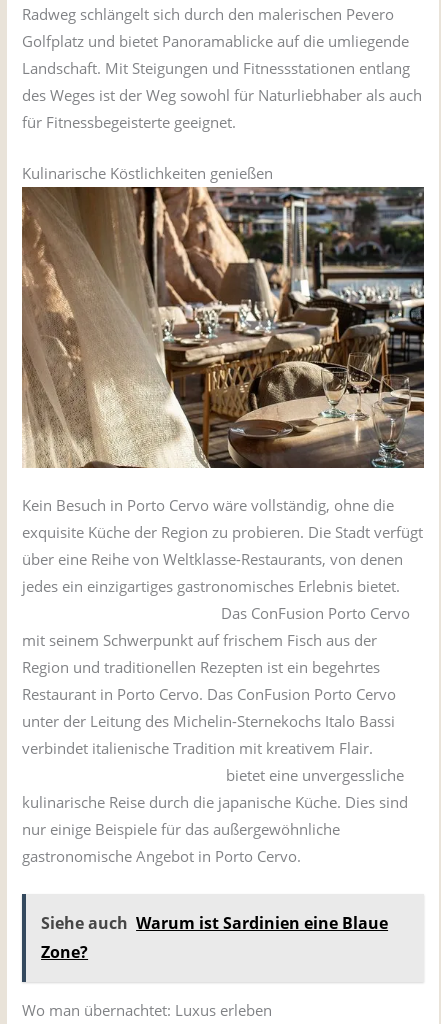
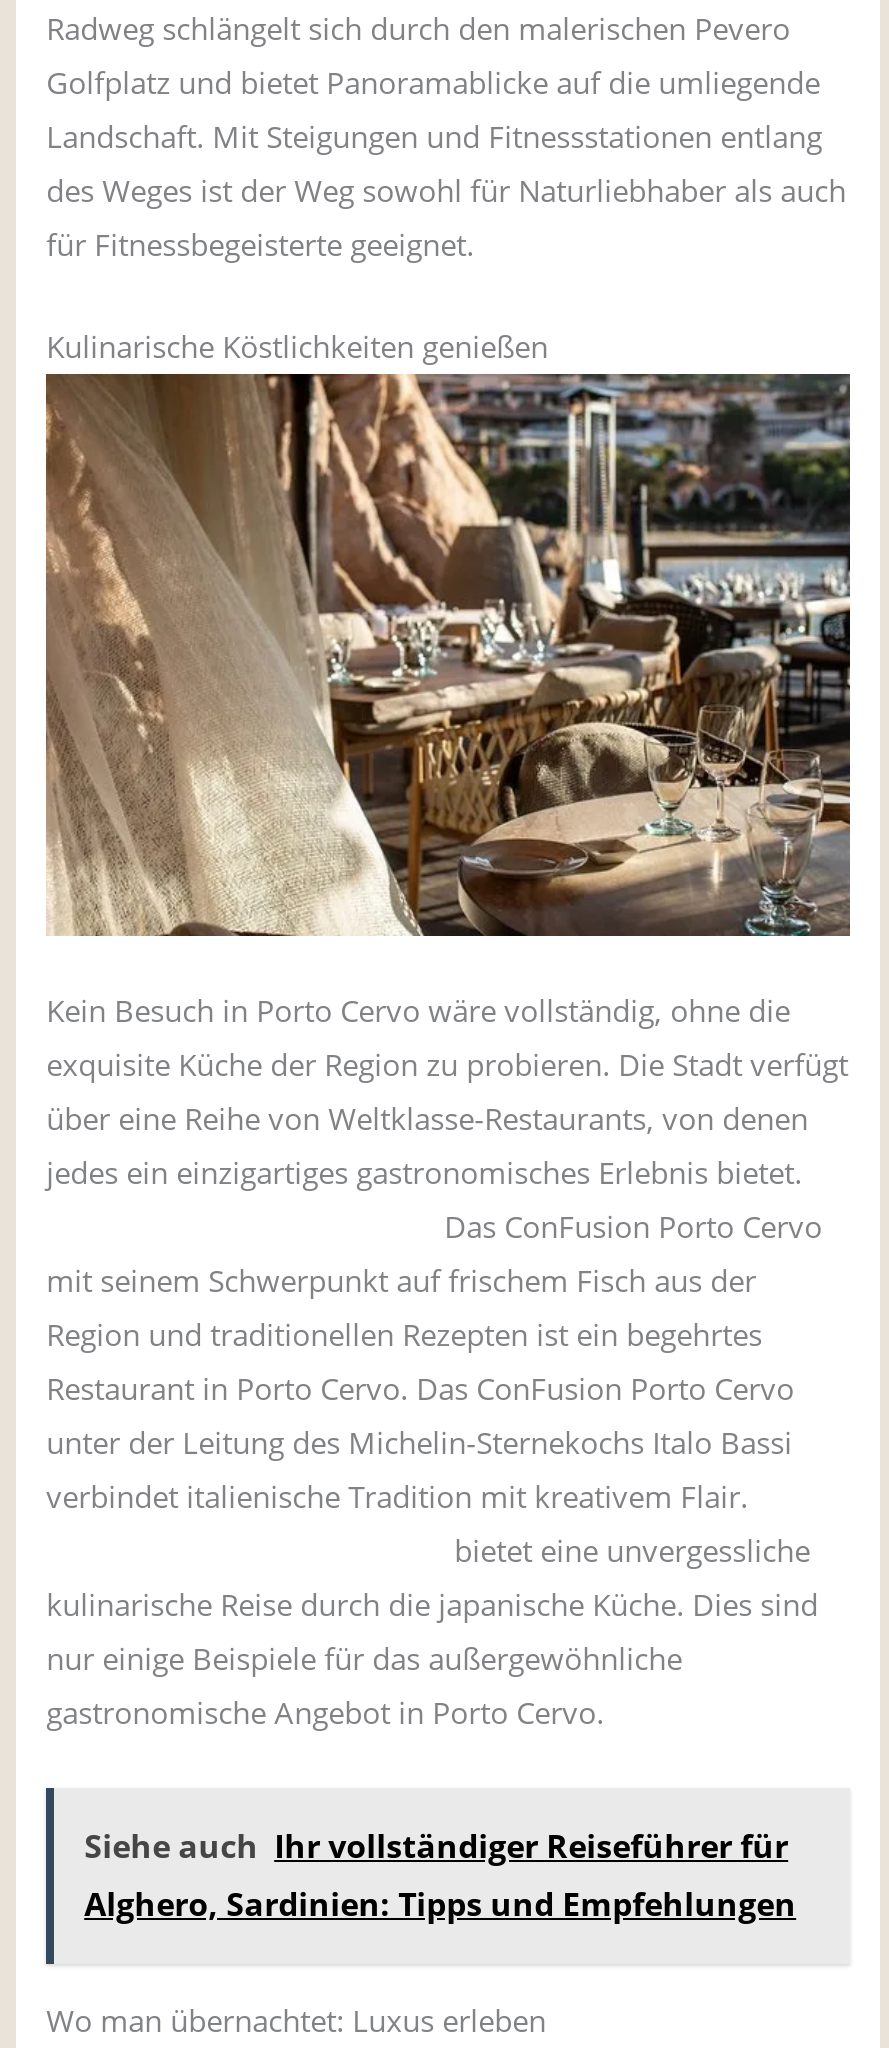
[41,912,388,963] Siehe auch Warum ist Sardinien eine Blaue | Zone? -> [84,1824,796,1926] Siehe auch Ihr vollständiger Reiseführer für | Alghero, Sardinien: Tipps und Empfehlungen

